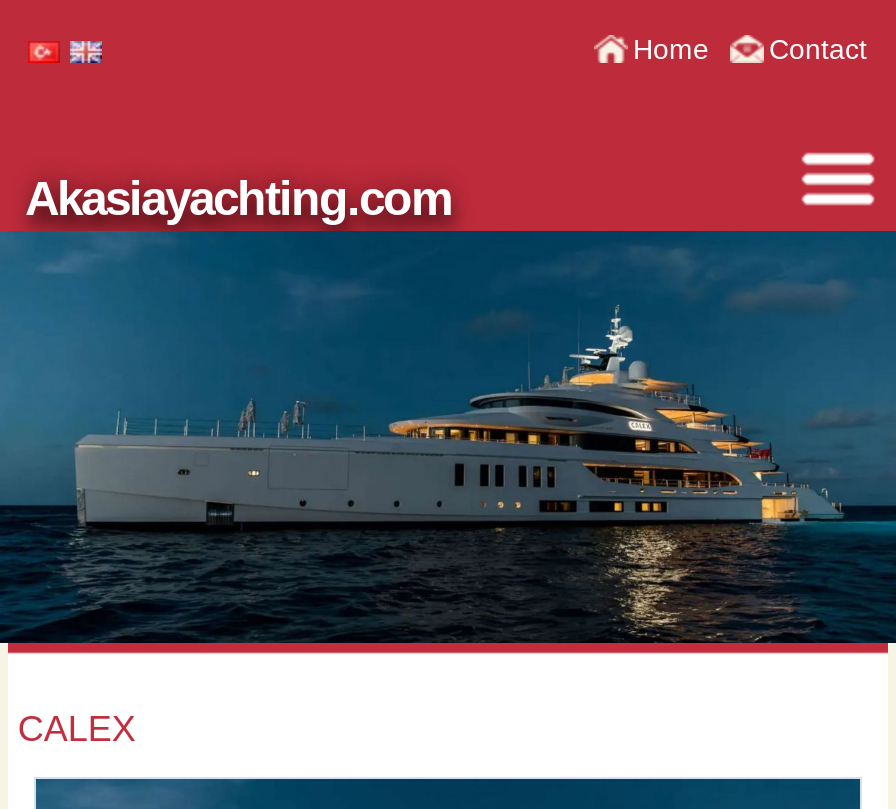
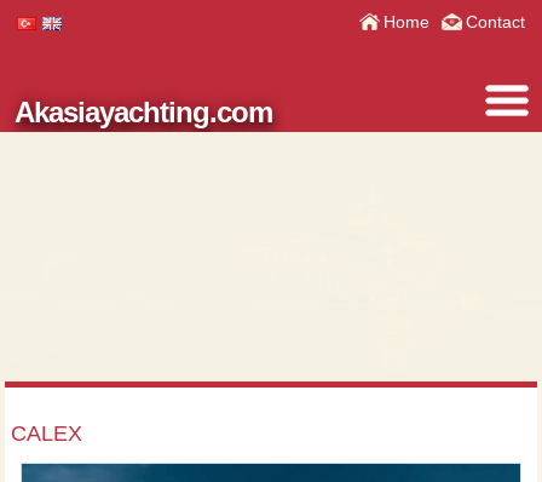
[6,229,890,645] [image] -> none

